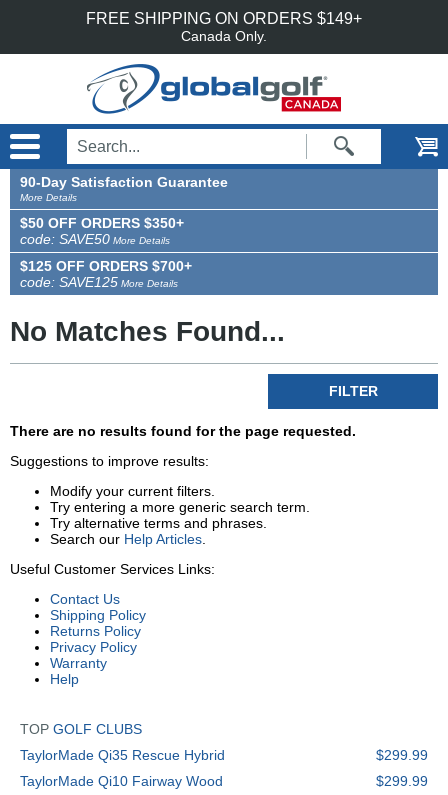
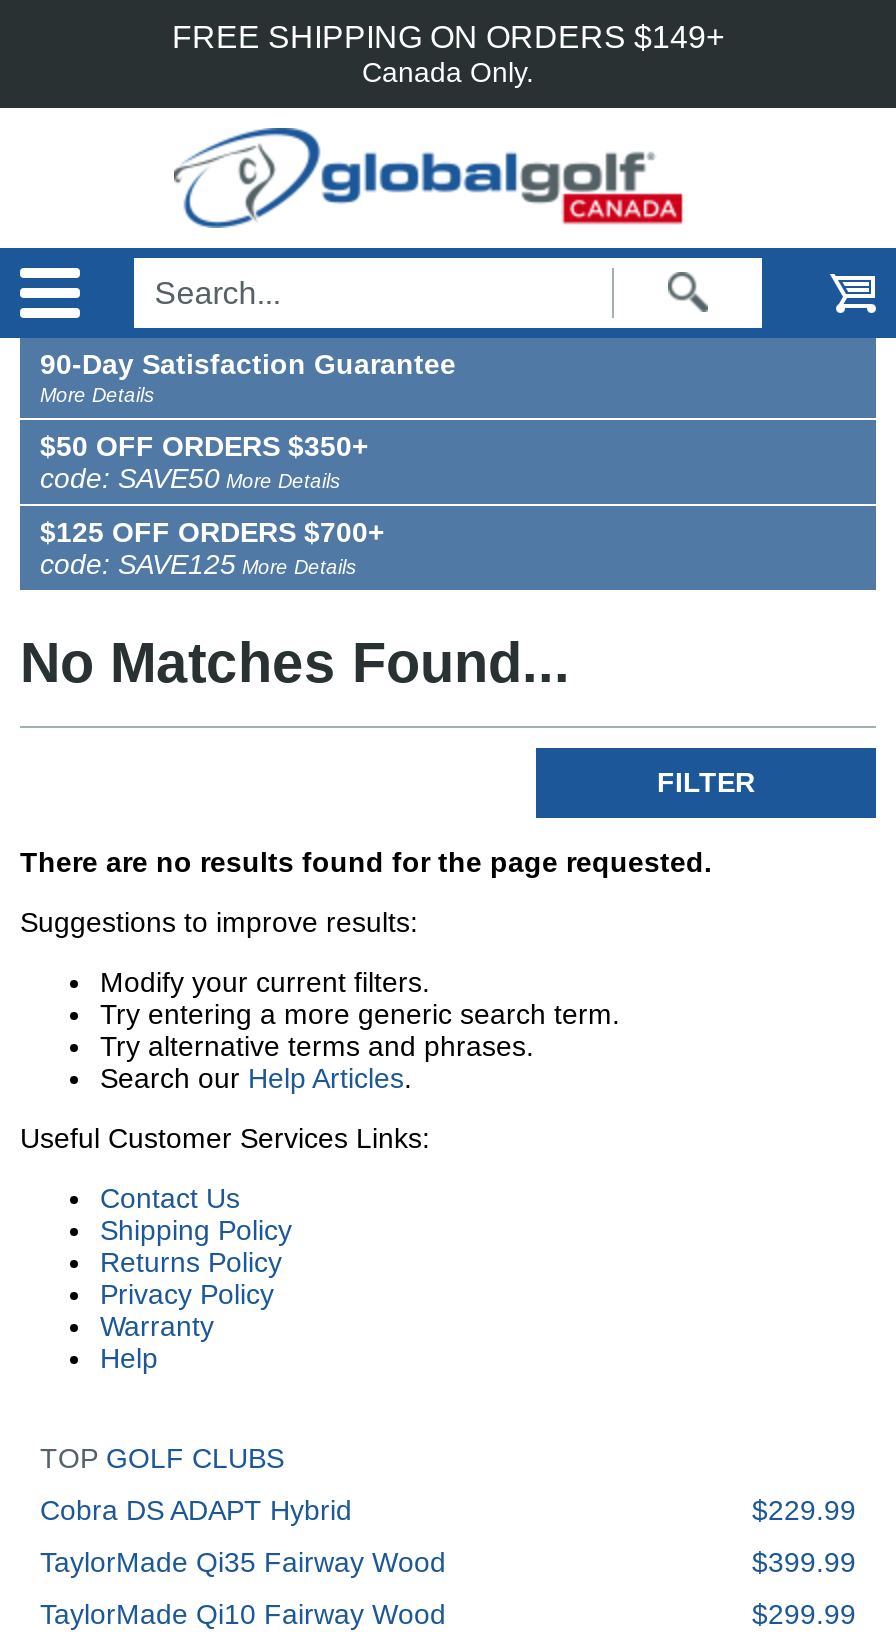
[20,747,428,763] TaylorMade Qi35 Rescue Hybrid | $299.99 -> [40,1494,856,1578] Cobra DS ADAPT Hybrid | $229.99 | TaylorMade Qi35 Fairway Wood | $399.99

